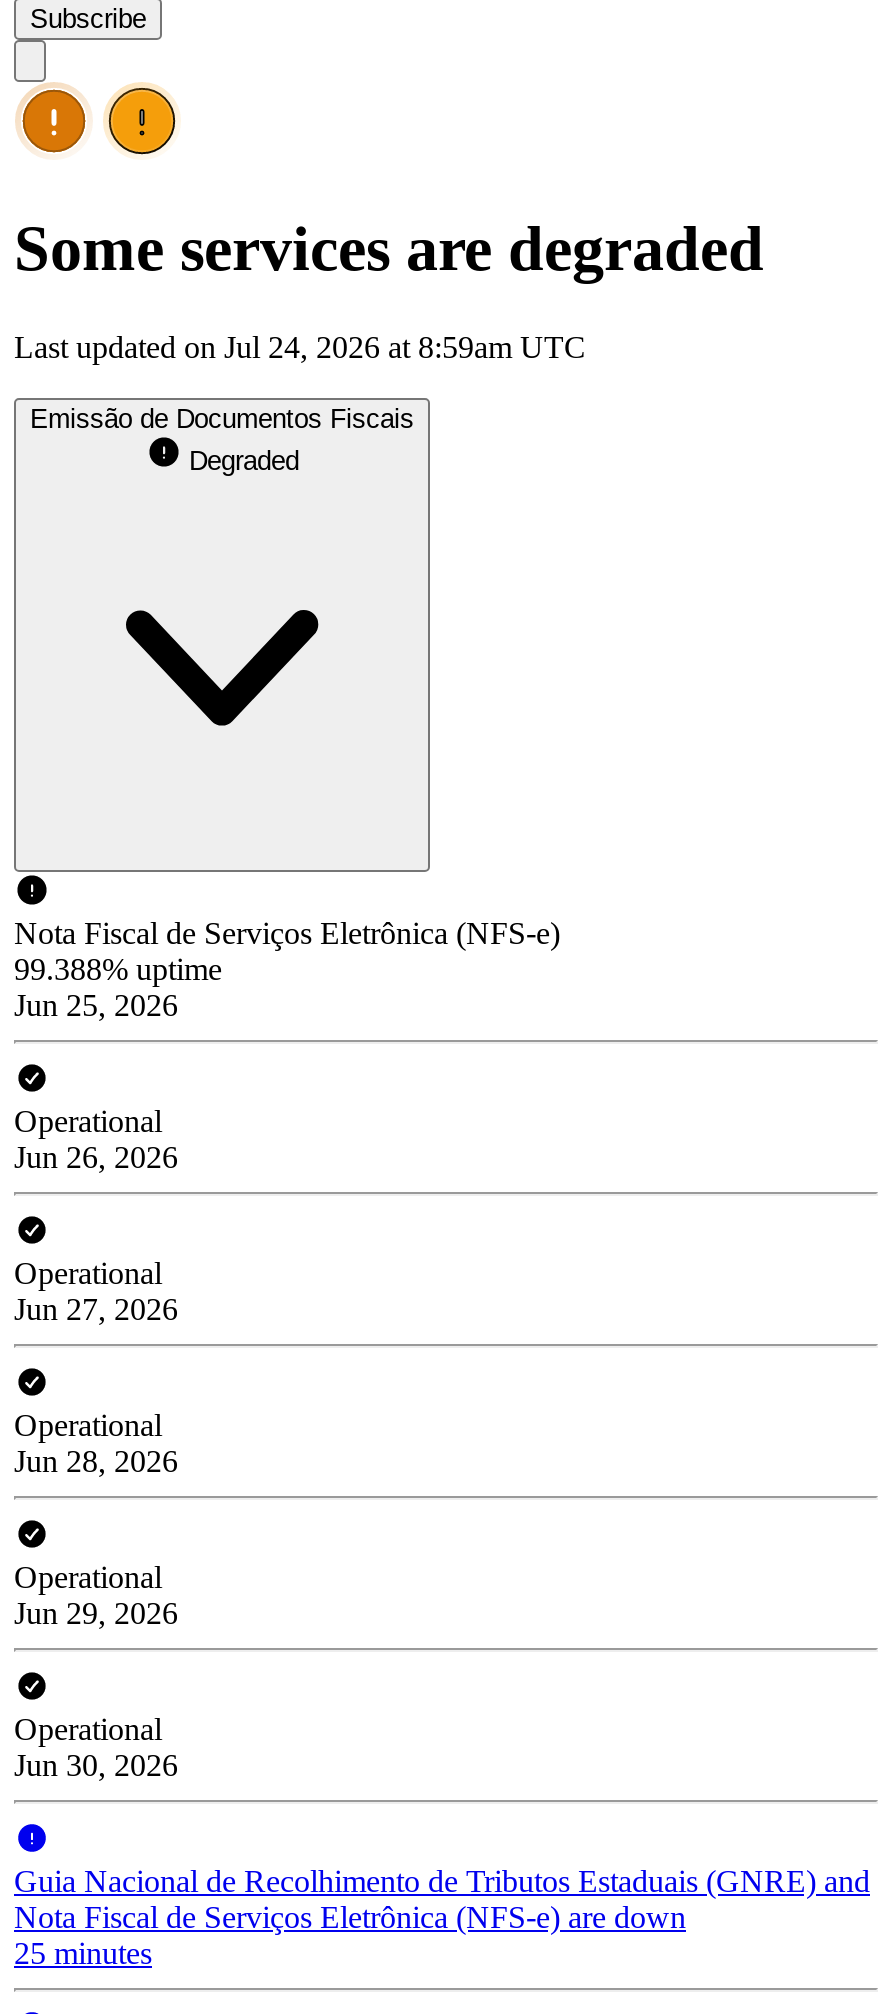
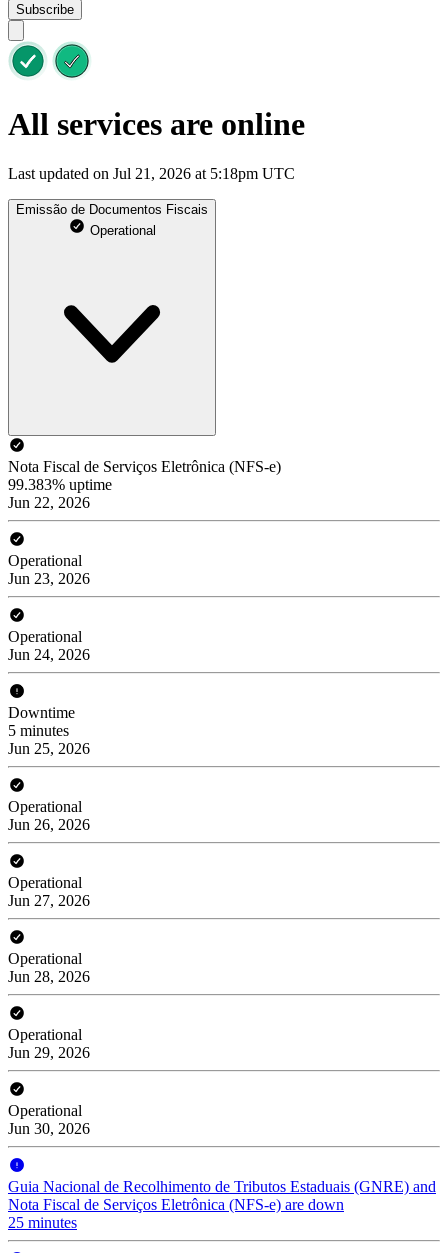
[14,84,764,285] [image] | Some services are degraded -> [8,42,305,142] [image] | All services are online
[104,84,176,156] [image] -> [53,42,90,79] [image]
[14,330,586,364] Last updated on Jul 24, 2026 at 8:59am UTC -> [8,165,295,182] Last updated on Jul 21, 2026 at 5:18pm UTC
[181,446,299,476] Degraded -> [86,223,156,238] Operational
[14,952,222,986] 99.388% uptime -> [8,476,112,739] 99.383% uptime | Jun 22, 2026 | Operational | Jun 23, 2026 | Operational | Jun 24, 2026 | Downtime | 5 minutes

